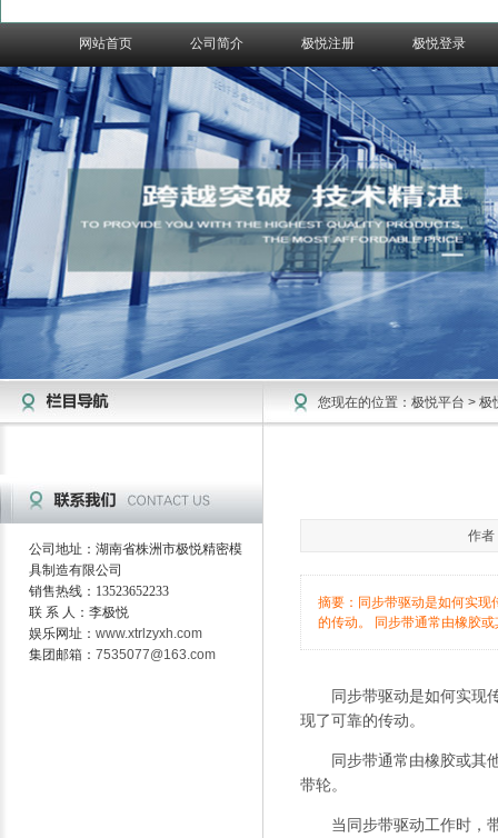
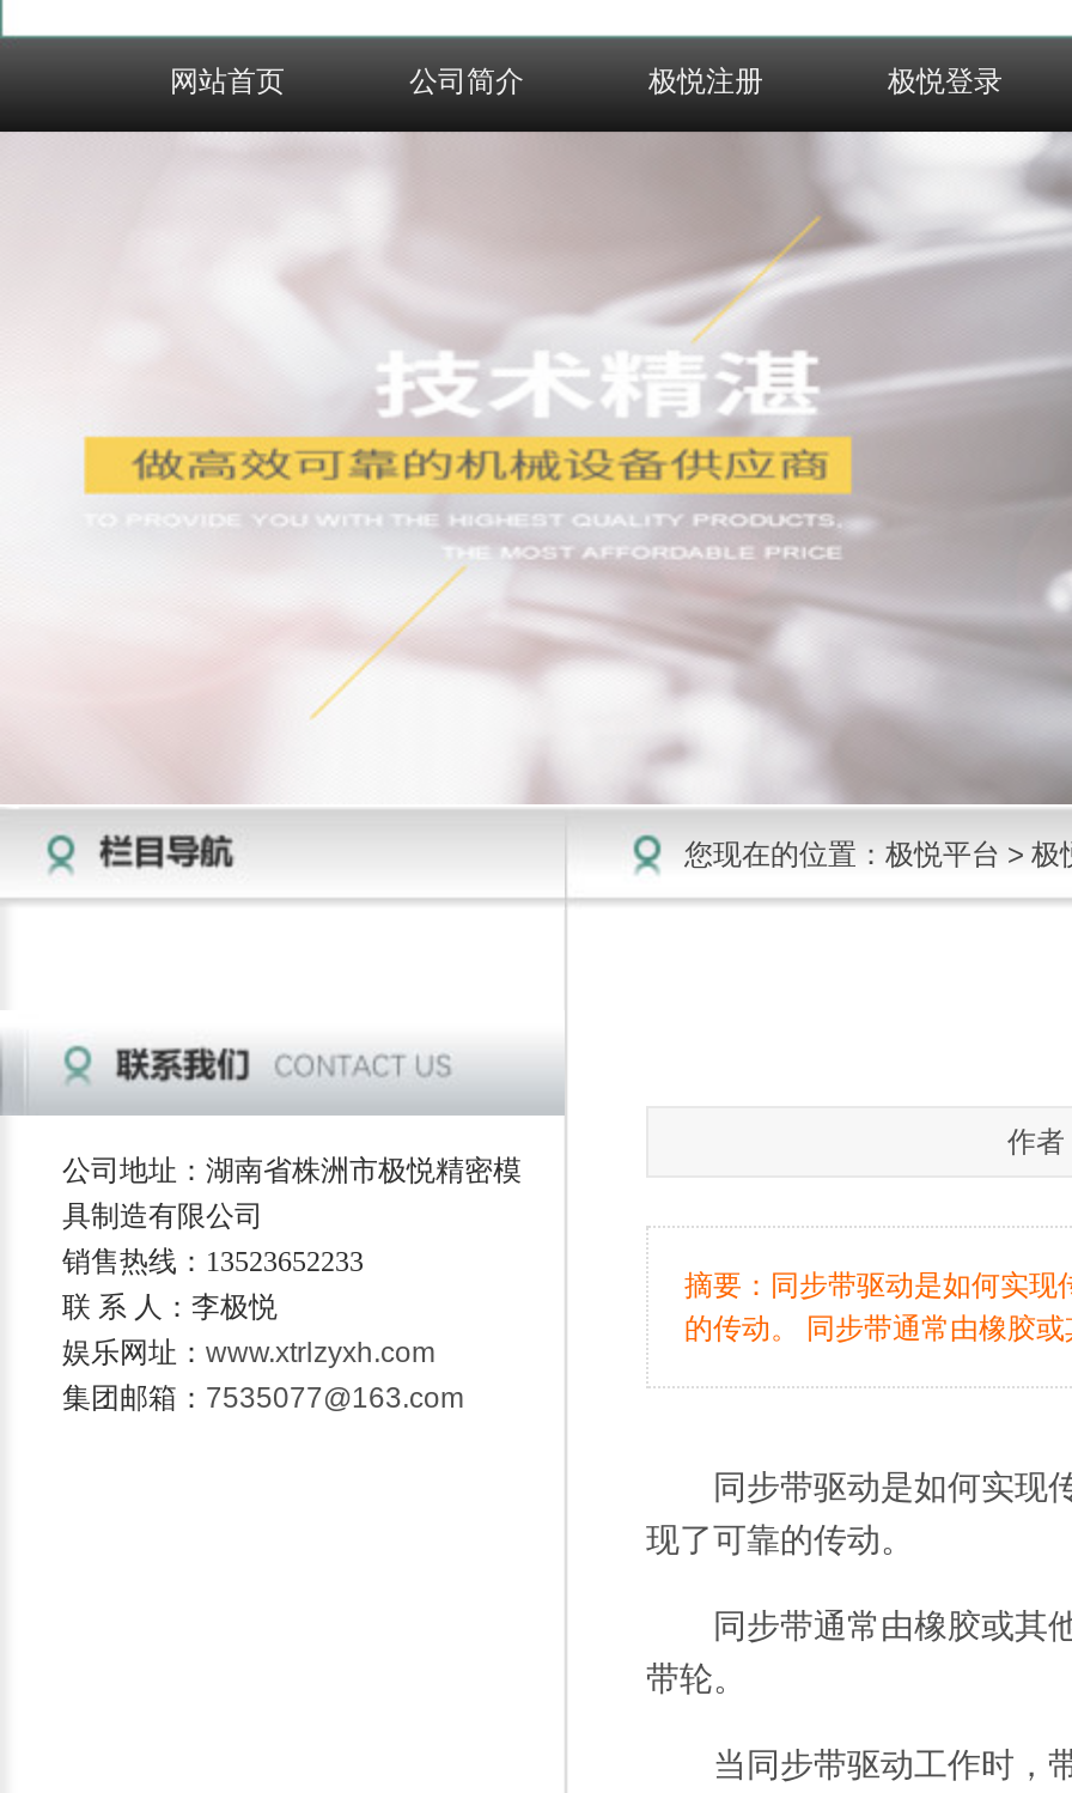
[3,66,495,380] [image] -> [7,129,1065,804] [image]

